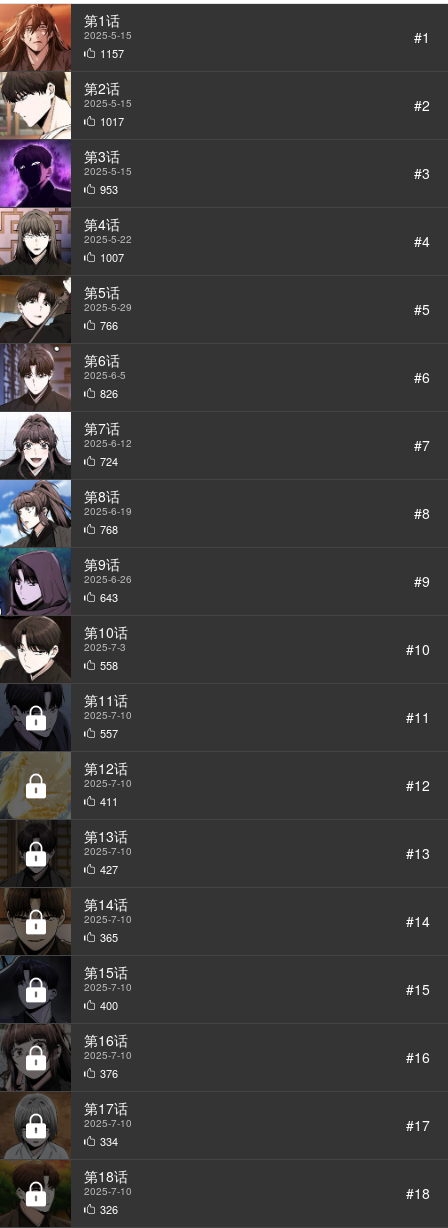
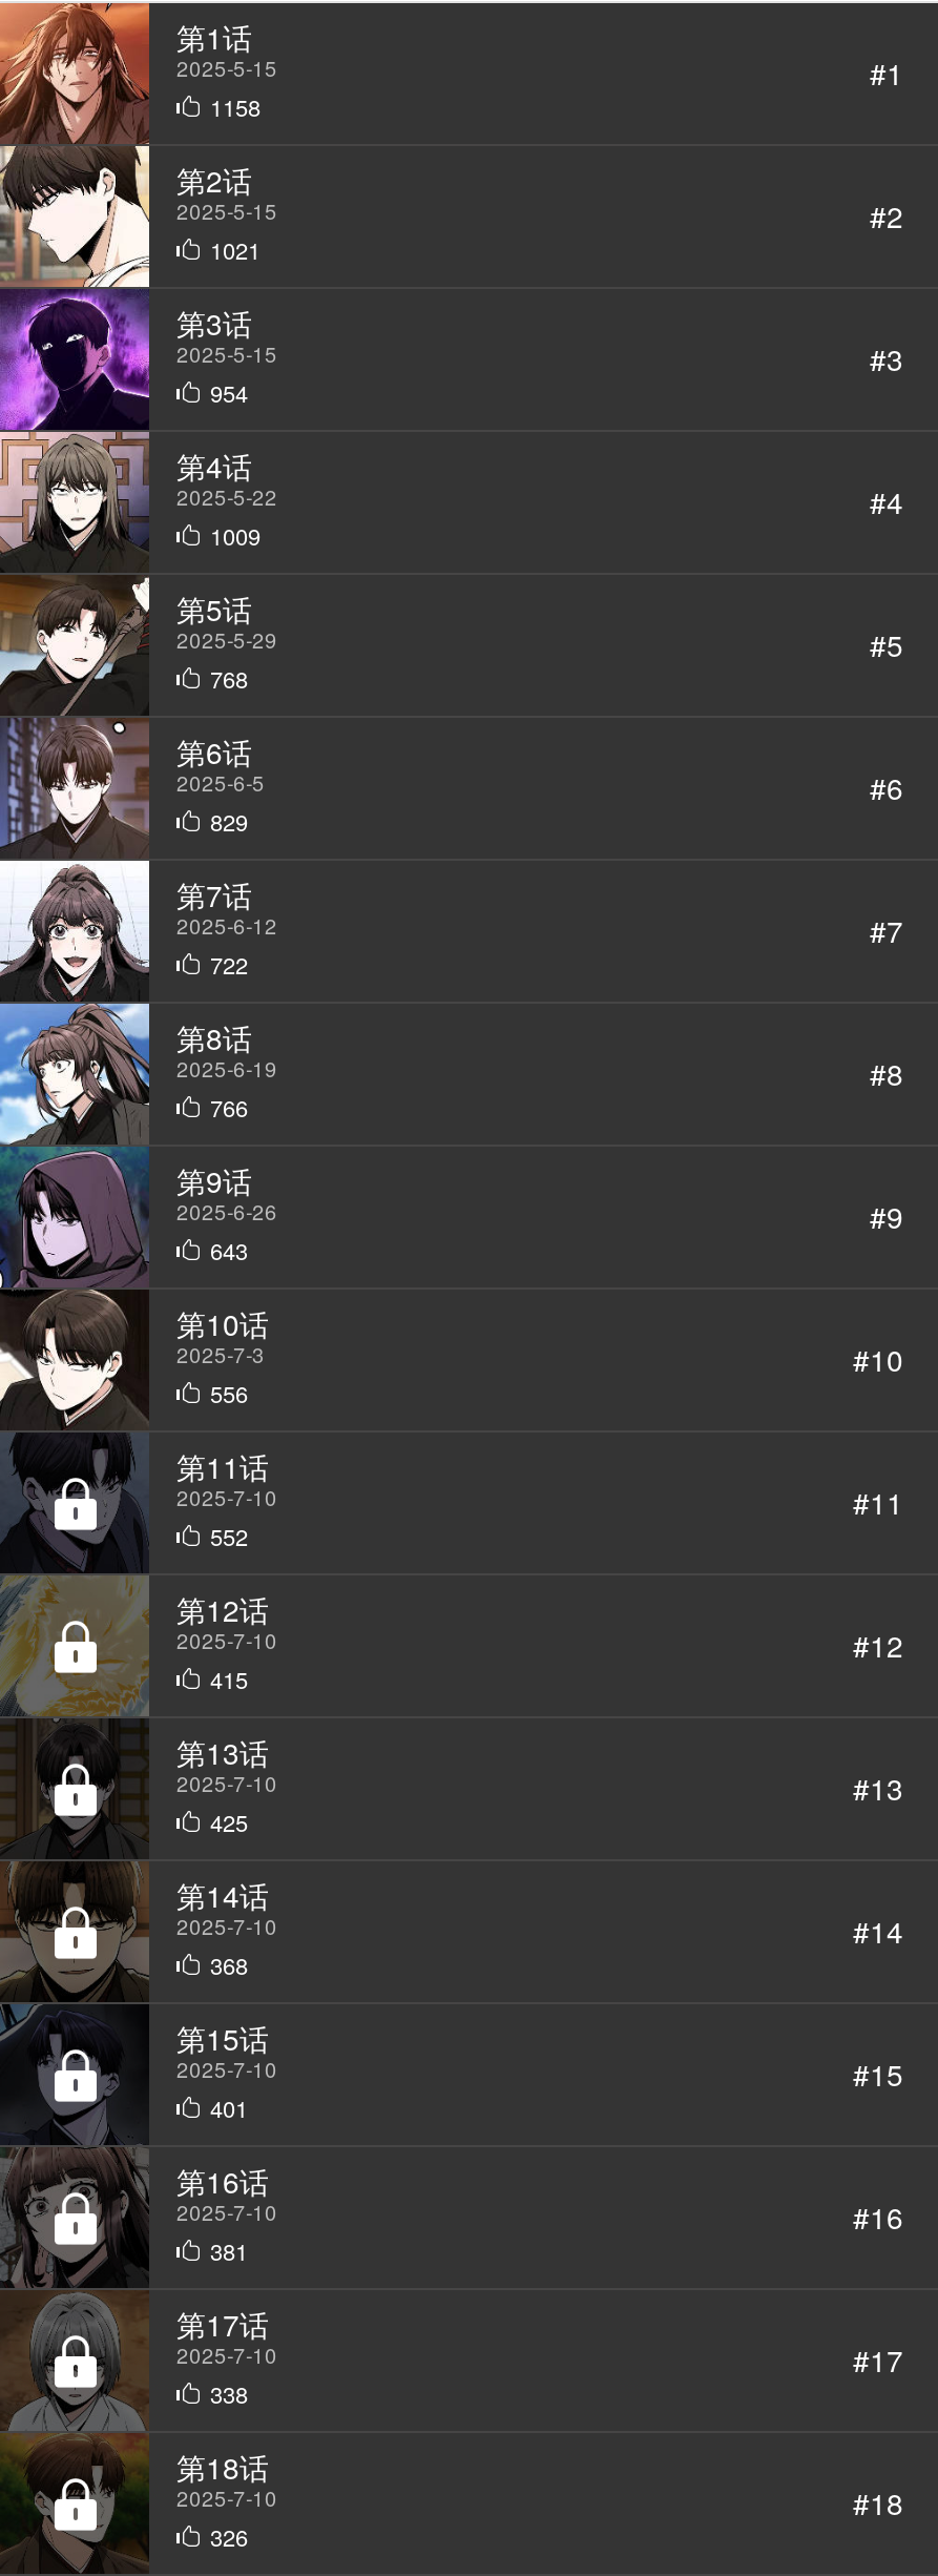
[100,45,124,61] 1157 -> [210,89,260,123] 1158
[100,113,124,129] 1017 -> [210,232,260,266] 1021
[100,181,118,197] 953 -> [210,375,248,409] 954
[100,249,124,265] 1007 -> [210,518,260,552] 1009
[100,317,118,333] 766 -> [210,661,248,695] 768
[100,385,118,401] 826 -> [210,804,248,838] 829
[100,453,118,469] 724 -> [210,947,248,981] 722
[100,521,118,537] 768 -> [210,1090,248,1124] 766
[100,657,118,673] 558 -> [210,1376,248,1409] 556
[100,725,118,741] 557 -> [210,1519,248,1552] 552
[100,793,118,809] 411 -> [210,1662,248,1695] 415
[100,861,118,877] 427 -> [210,1805,248,1838] 425
[100,929,118,945] 365 -> [210,1948,248,1981] 368
[100,997,118,1013] 400 -> [210,2090,248,2124] 401
[100,1065,118,1081] 376 -> [210,2233,248,2267] 381
[100,1133,118,1149] 334 -> [210,2376,248,2410] 338

